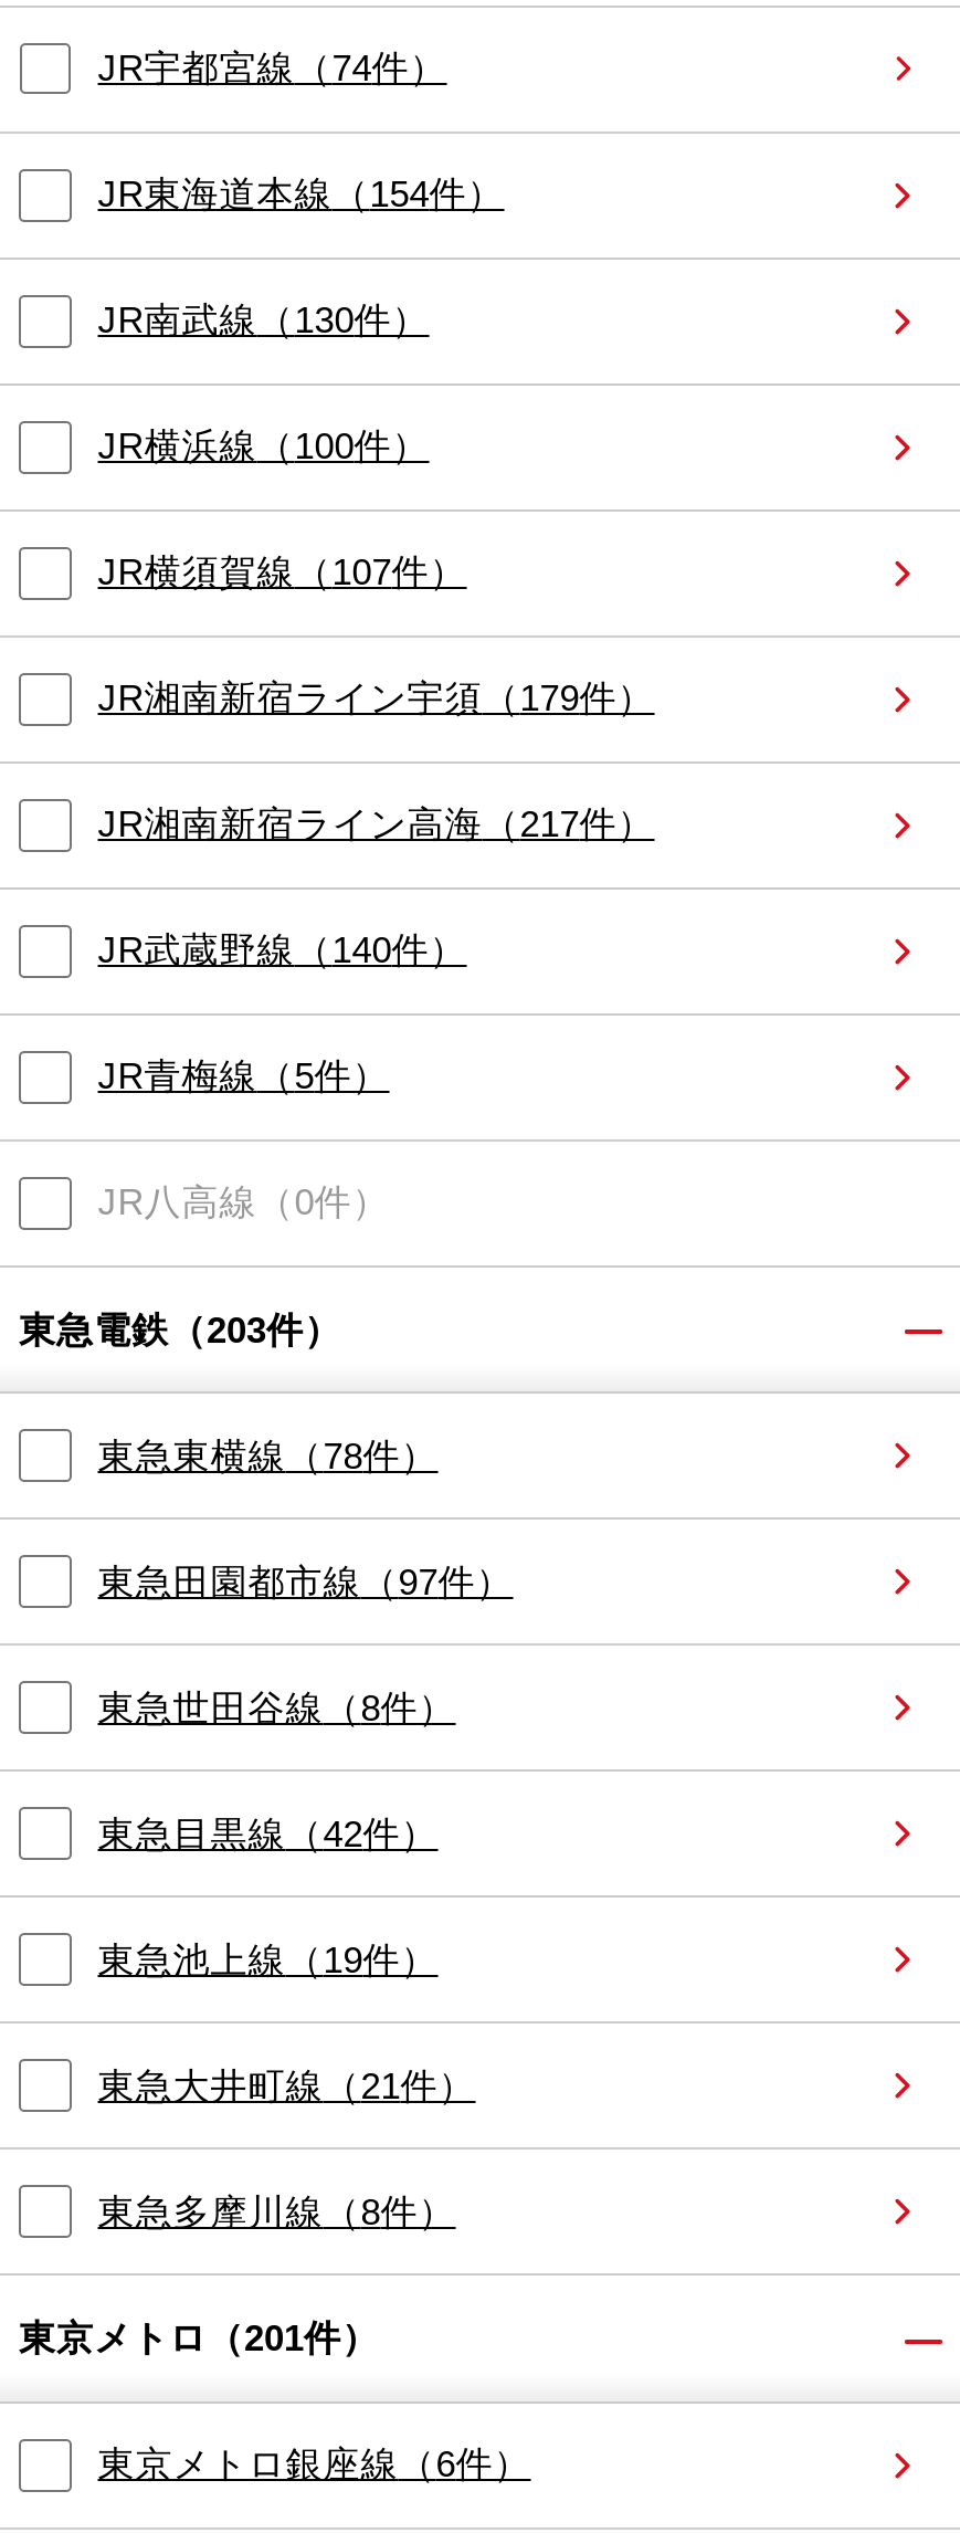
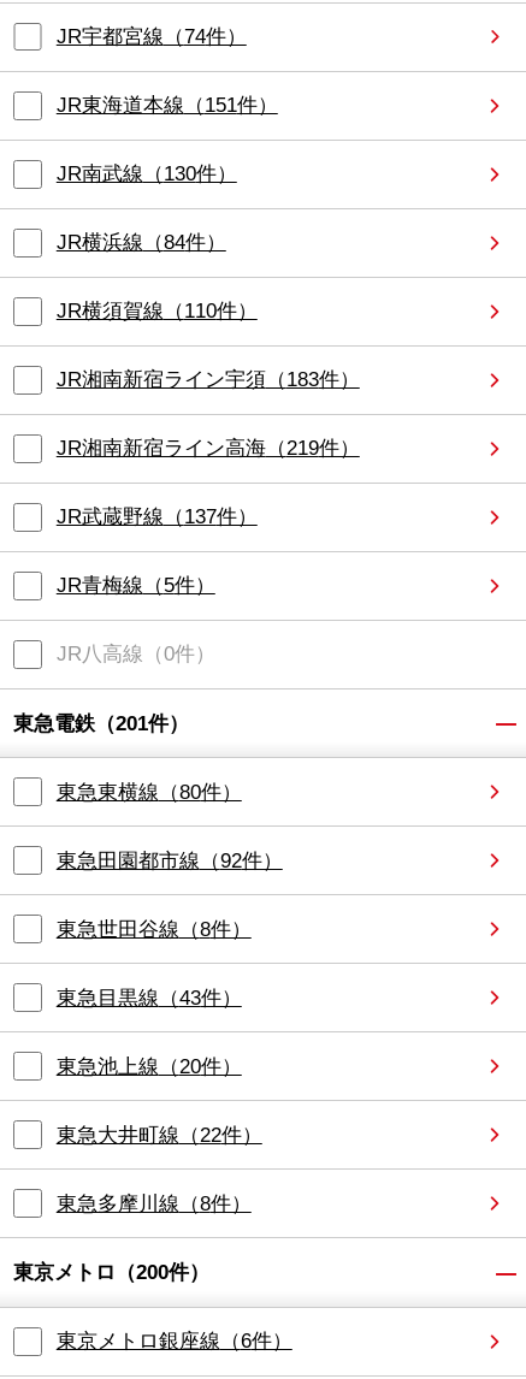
[98,174,504,216] JR東海道本線（154件） -> [56,94,278,117] JR東海道本線（151件）
[98,426,429,468] JR横浜線（100件） -> [56,231,226,254] JR横浜線（84件）
[98,552,467,594] JR横須賀線（107件） -> [56,300,257,323] JR横須賀線（110件）
[98,678,655,720] JR湘南新宿ライン宇須（179件） -> [56,368,360,391] JR湘南新宿ライン宇須（183件）
[98,804,655,846] JR湘南新宿ライン高海（217件） -> [56,437,360,460] JR湘南新宿ライン高海（219件）
[98,930,467,972] JR武蔵野線（140件） -> [56,506,257,528] JR武蔵野線（137件）
[19,1308,341,1350] 東急電鉄（203件） -> [13,712,189,735] 東急電鉄（201件）
[98,1435,438,1477] 東急東横線（78件） -> [56,781,242,803] 東急東横線（80件）
[98,1561,513,1603] 東急田園都市線（97件） -> [56,849,283,872] 東急田園都市線（92件）
[98,1813,438,1855] 東急目黒線（42件） -> [56,986,242,1009] 東急目黒線（43件）
[98,1939,438,1981] 東急池上線（19件） -> [56,1055,242,1078] 東急池上線（20件）
[98,2065,476,2107] 東急大井町線（21件） -> [56,1124,262,1147] 東急大井町線（22件）
[19,2318,379,2360] 東京メトロ（201件） -> [13,1261,209,1284] 東京メトロ（200件）

